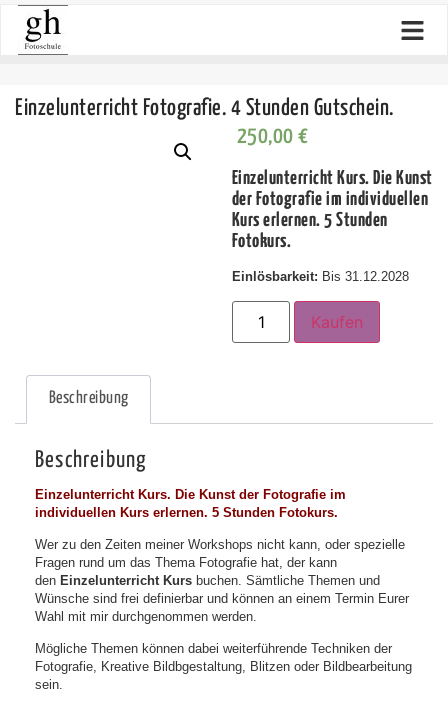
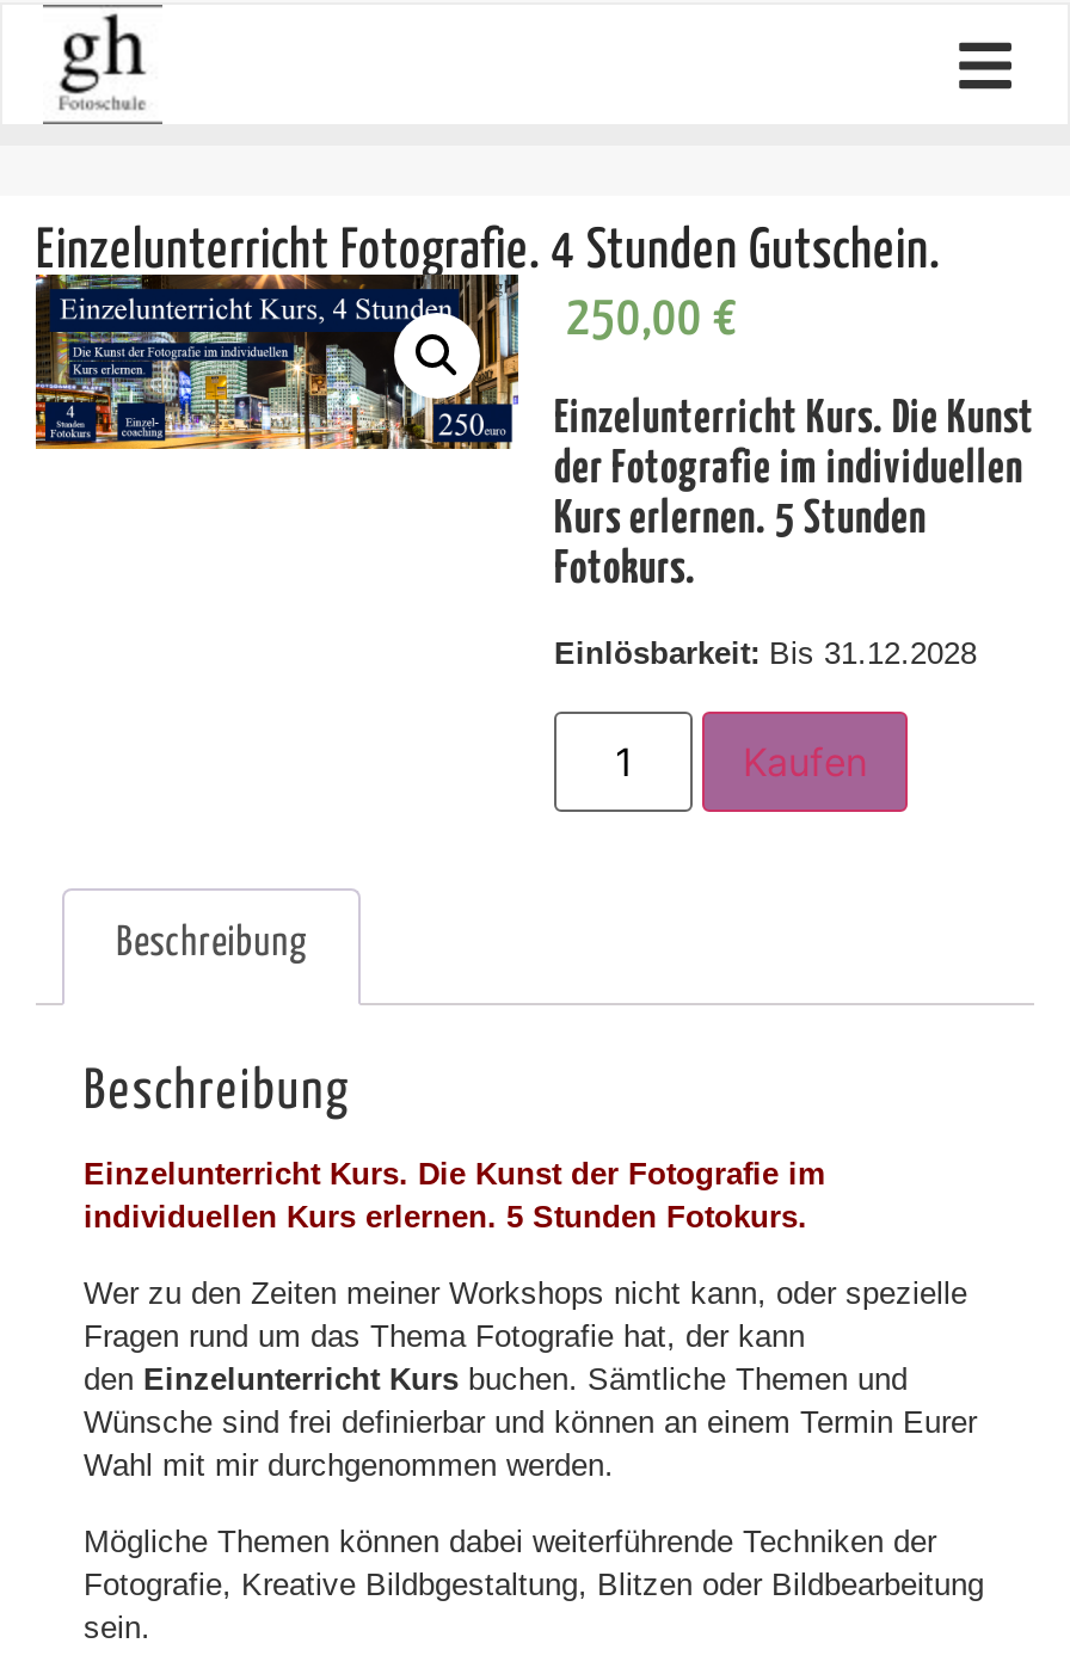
none -> [33,287,521,451] [image]

